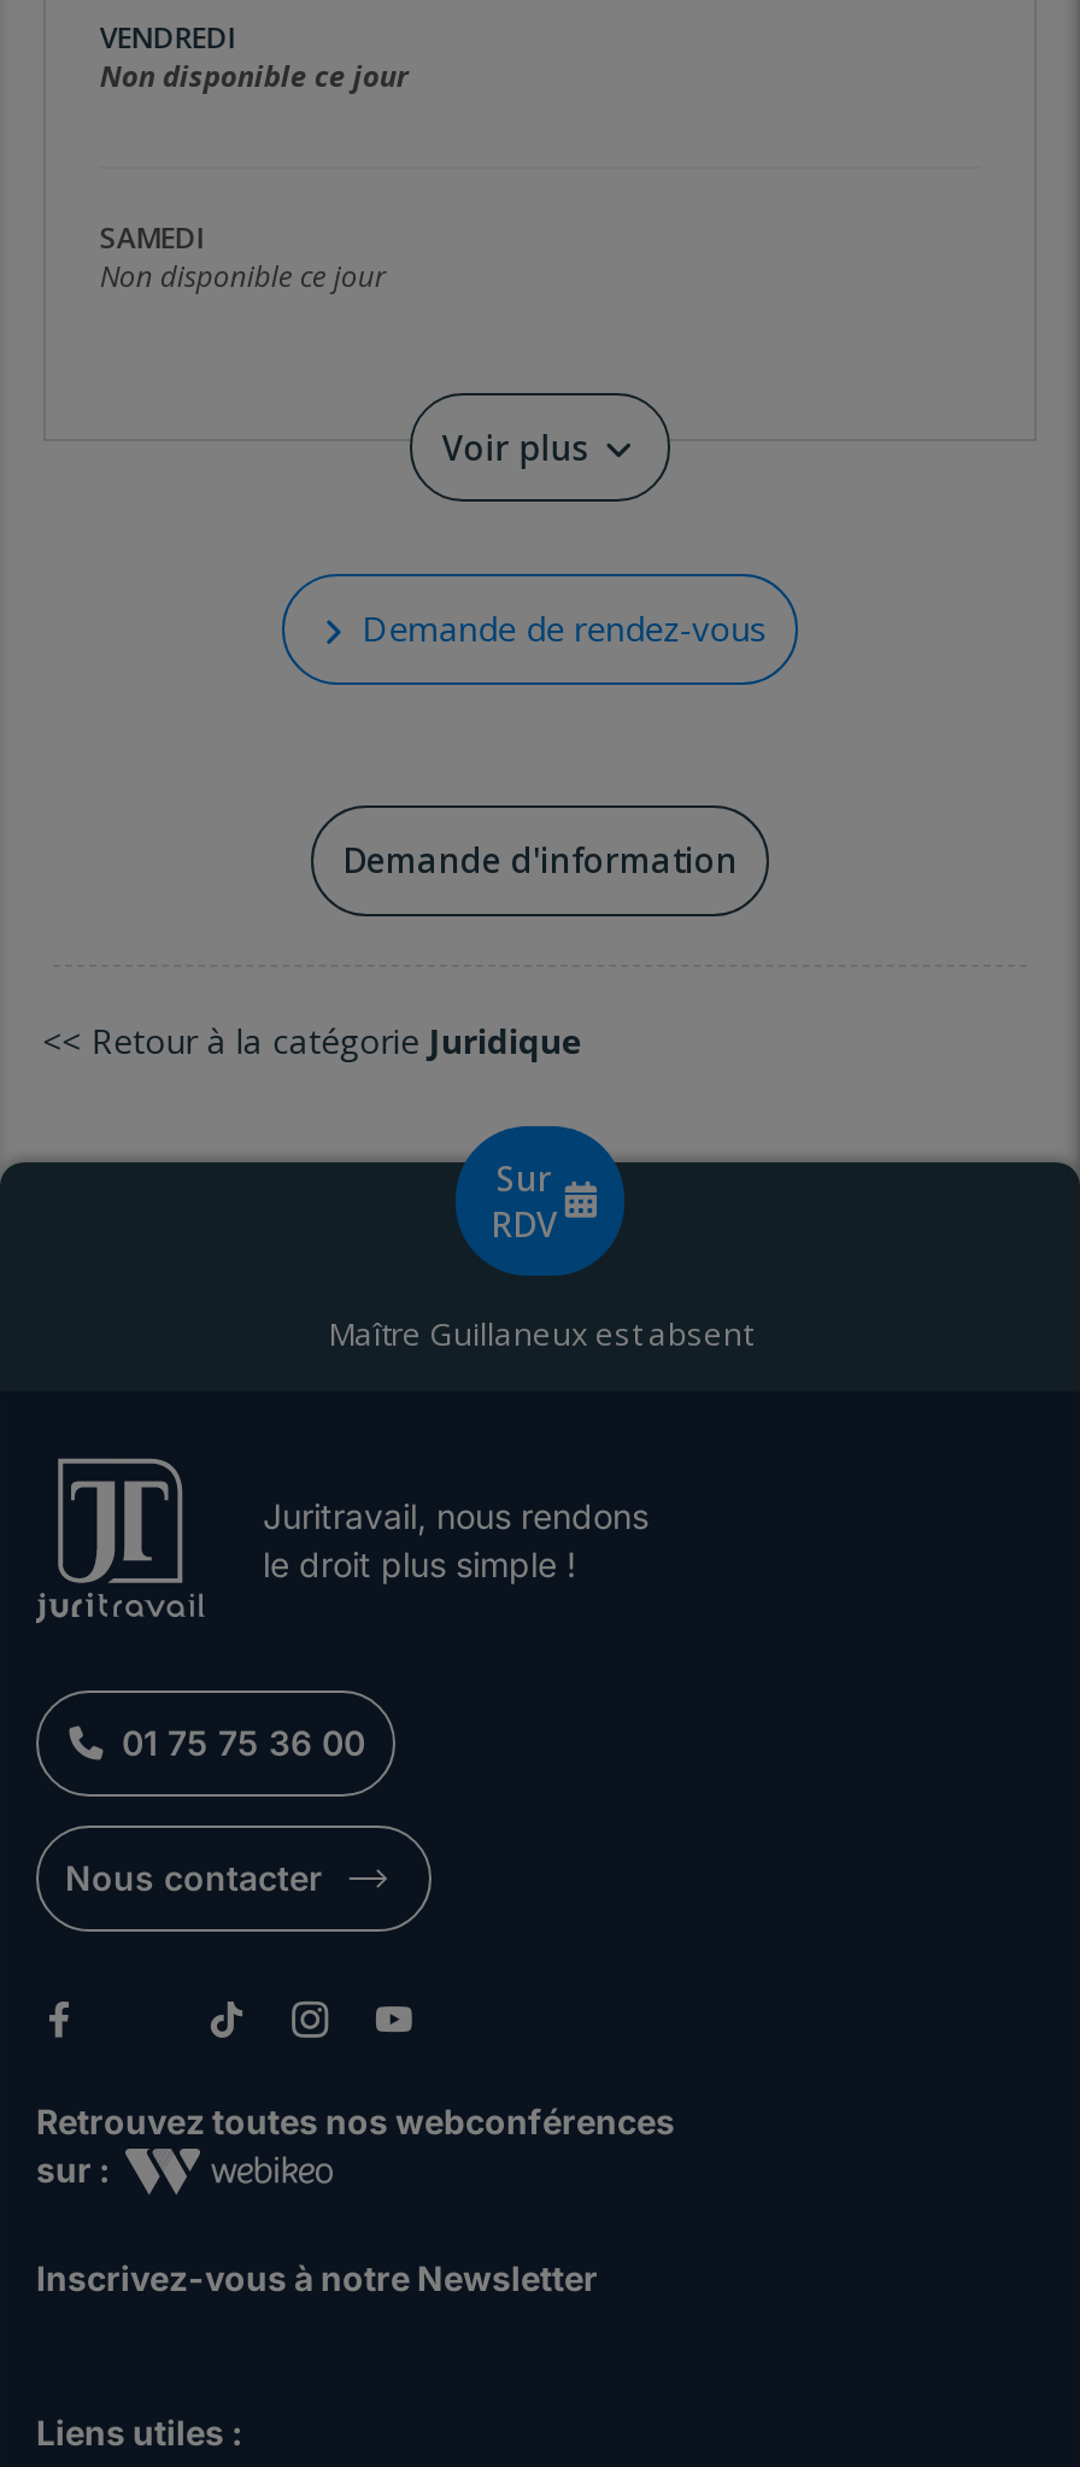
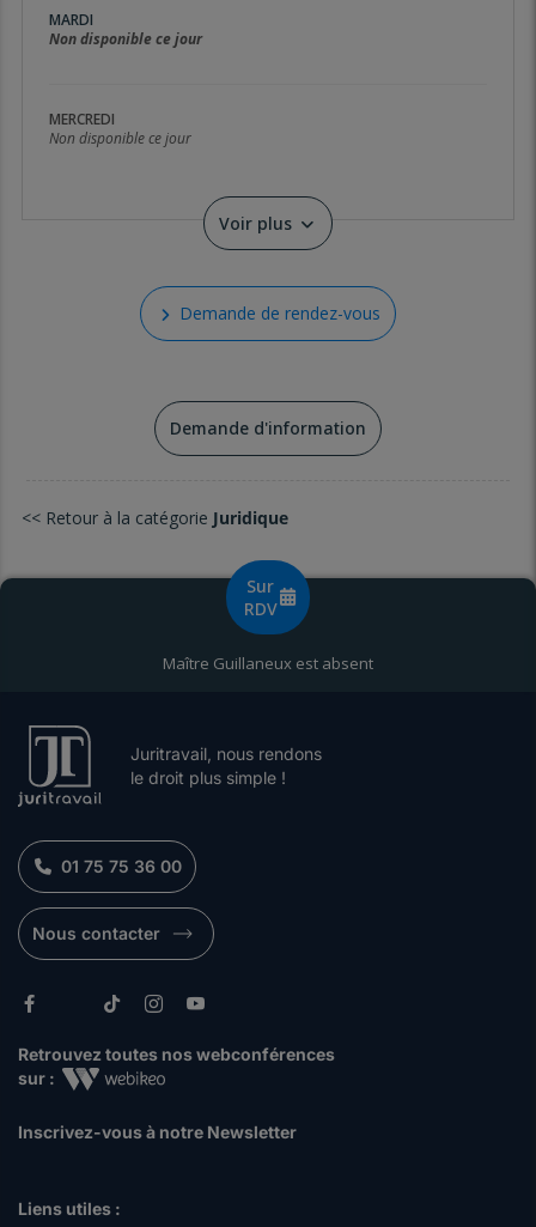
[100,17,235,58] VENDREDI -> [49,9,94,30] MARDI
[100,217,203,258] SAMEDI -> [49,109,115,129] MERCREDI

